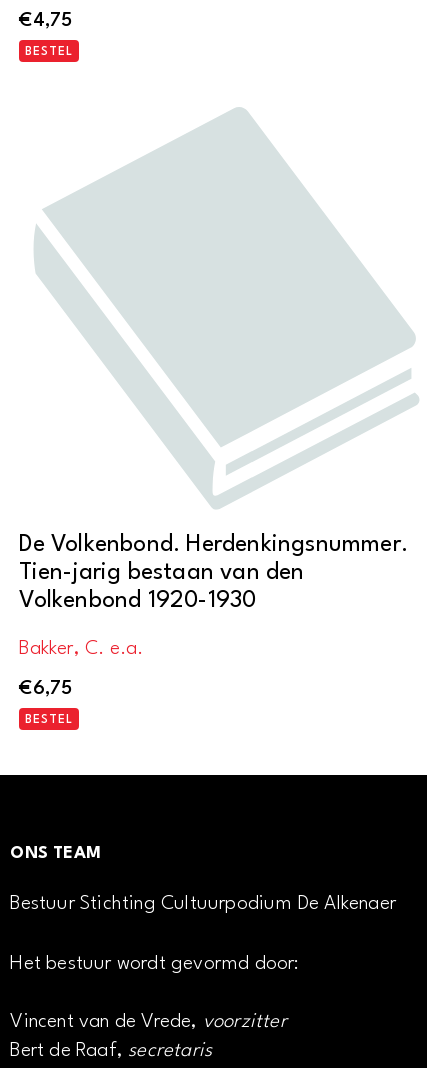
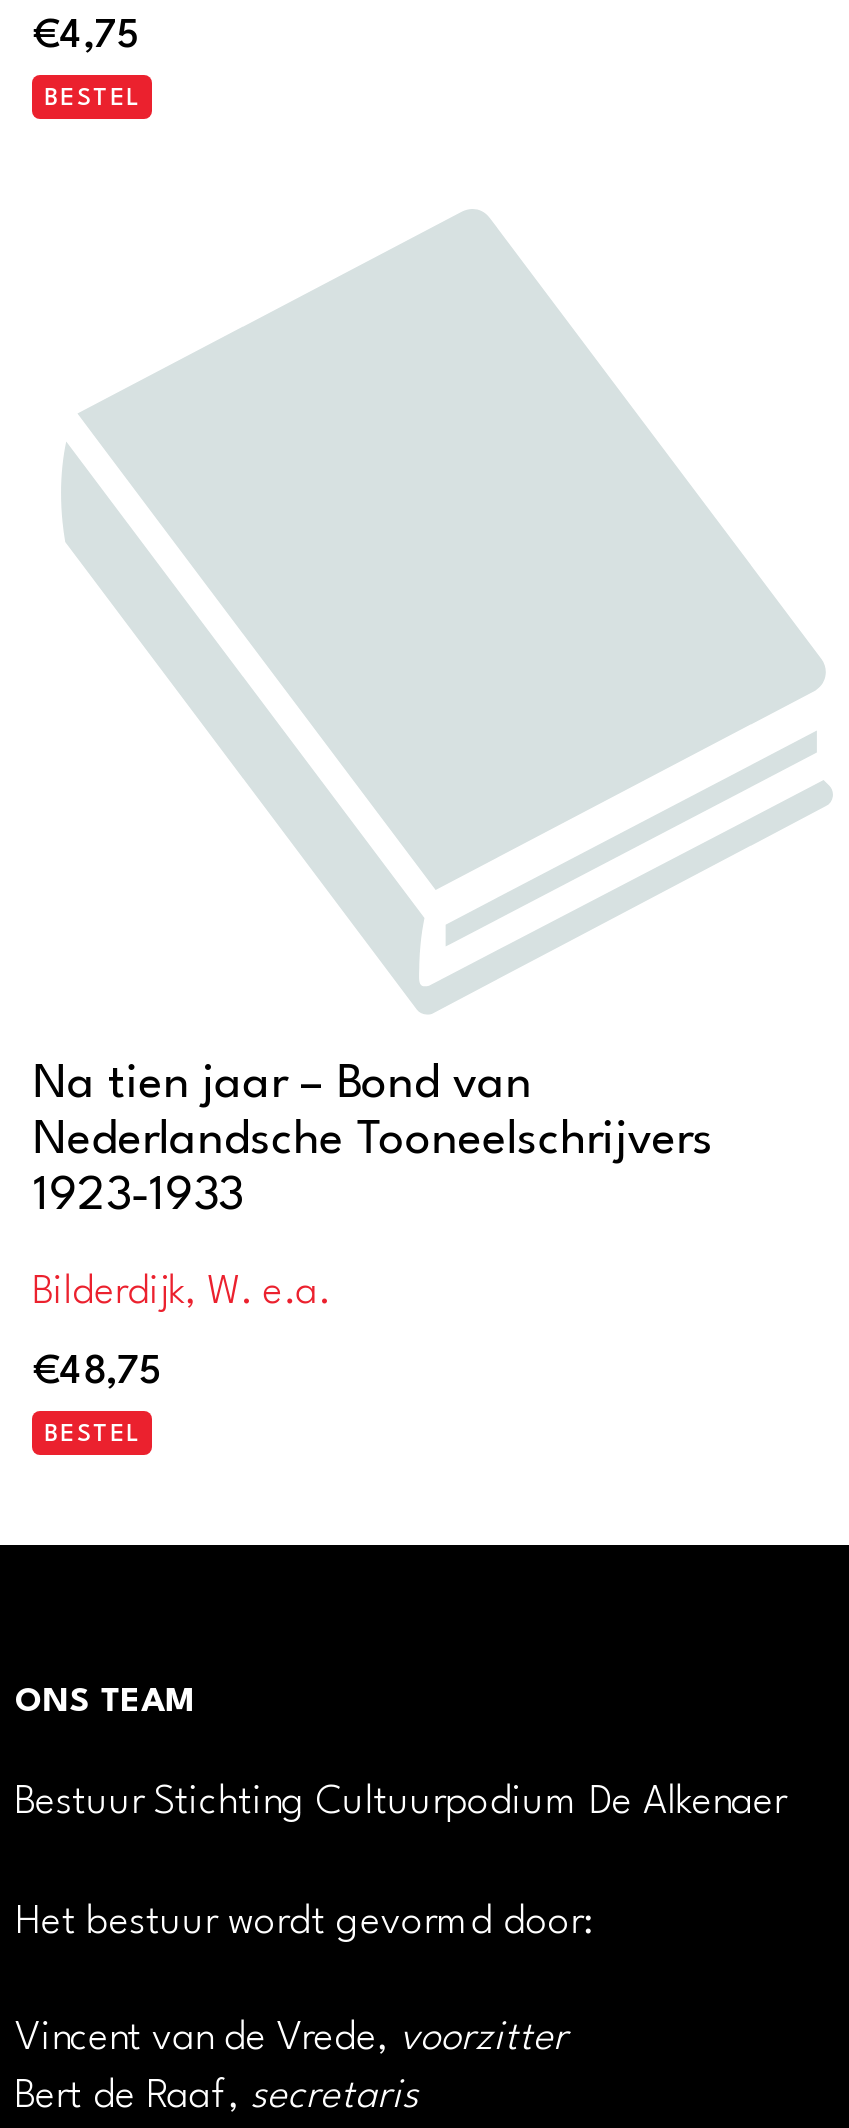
[19,533,408,613] De Volkenbond. Herdenkingsnummer. | Tien-jarig bestaan van den | Volkenbond 1920-1930 -> [33,1060,713,1220] Na tien jaar – Bond van | Nederlandsche Tooneelschrijvers | 1923-1933
[19,639,143,659] Bakker, C. e.a. -> [33,1274,330,1314] Bilderdijk, W. e.a.
[19,679,72,699] €6,75 -> [33,1353,161,1393] €48,75

